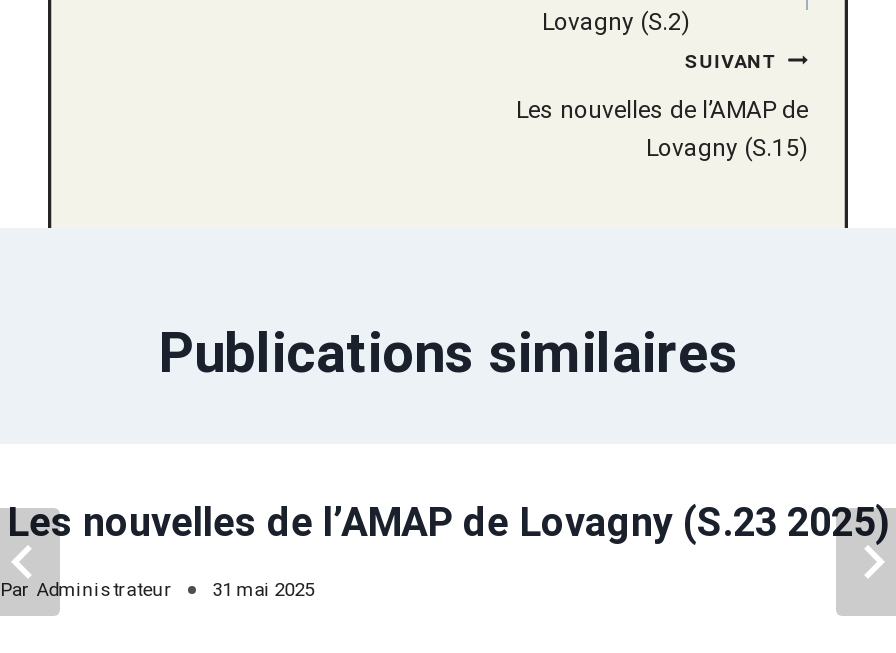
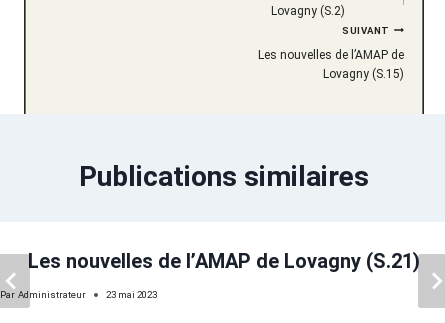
[7,497,889,545] Les nouvelles de l’AMAP de Lovagny (S.23 2025) -> [28,248,420,272] Les nouvelles de l’AMAP de Lovagny (S.21)
[0,578,314,600] Par Administrateur 31 mai 2025 -> [0,289,157,300] Par Administrateur 23 mai 2023

